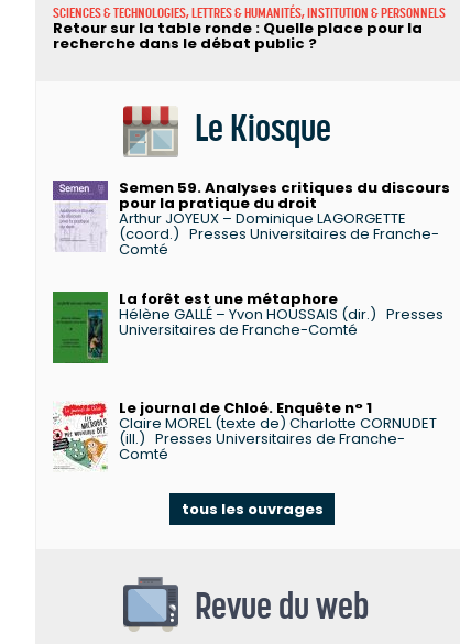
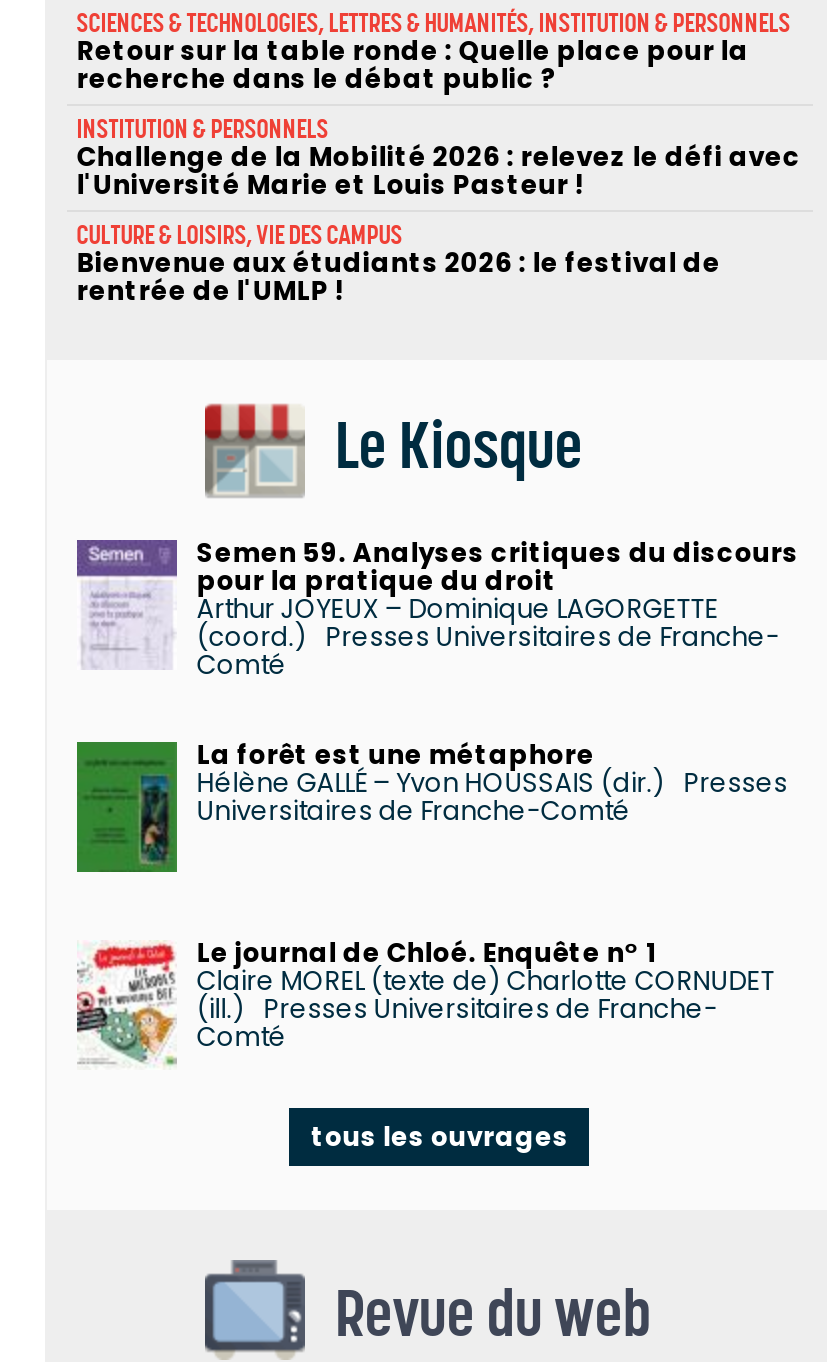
none -> [77,115,801,311] INSTITUTION & PERSONNELS | Challenge de la Mobilité 2026 : relevez le défi avec | l'Université Marie et Louis Pasteur ! | CULTURE & LOISIRS, VIE DES CAMPUS | Bienvenue aux étudiants 2026 : le festival de | rentrée de l'UMLP !

